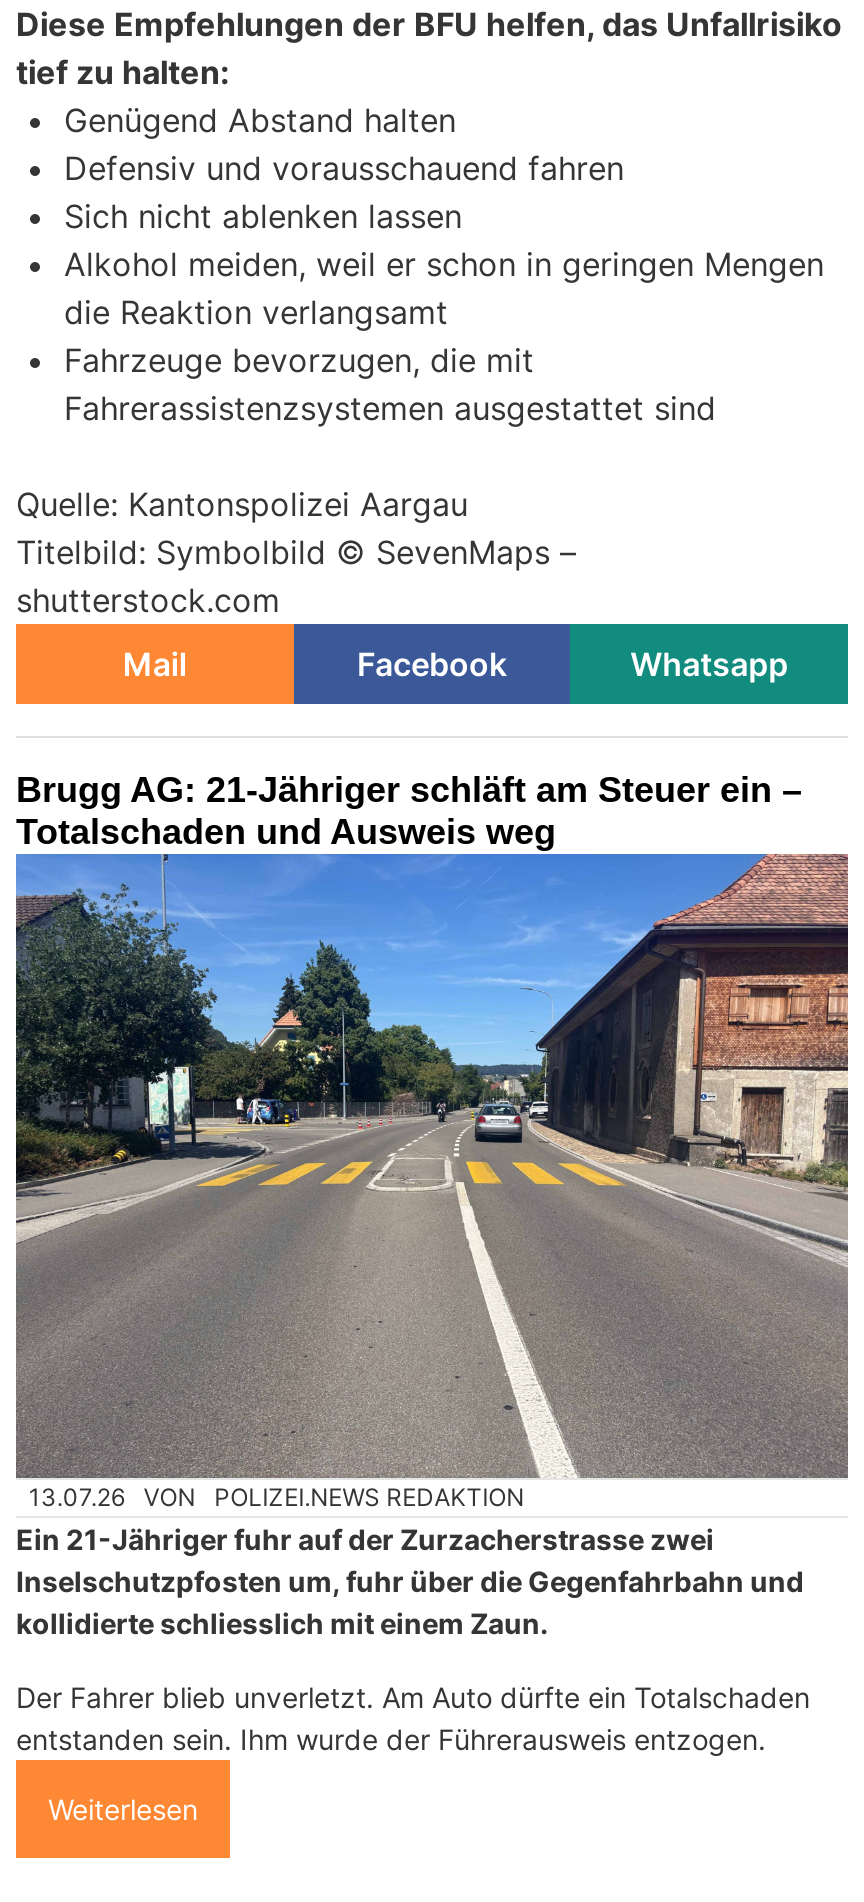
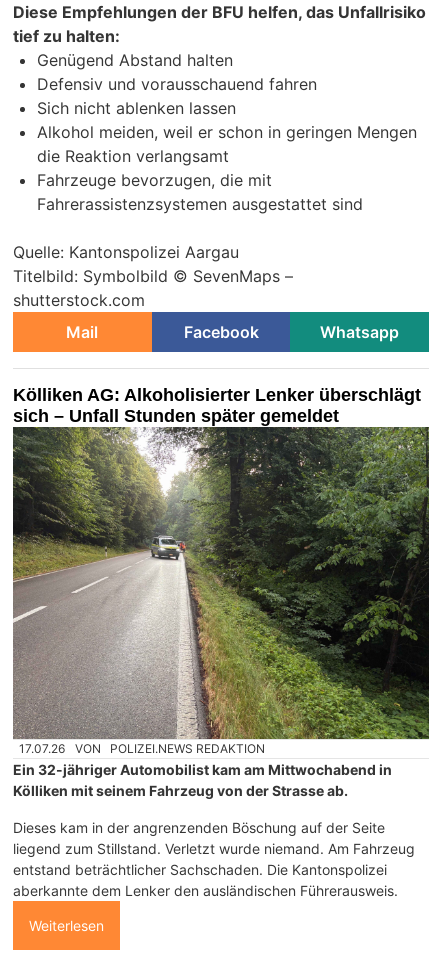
[16,769,802,851] Brugg AG: 21-Jähriger schläft am Steuer ein – | Totalschaden und Ausweis weg -> [13,385,421,426] Kölliken AG: Alkoholisierter Lenker überschlägt | sich – Unfall Stunden später gemeldet
[14,852,850,1512] [image] | 13.07.26 VON POLIZEI.NEWS REDAKTION -> [12,426,430,756] [image] | 17.07.26 VON POLIZEI.NEWS REDAKTION
[16,1522,804,1640] Ein 21-Jähriger fuhr auf der Zurzacherstrasse zwei | Inselschutzpfosten um, fuhr über die Gegenfahrbahn und | kollidierte schliesslich mit einem Zaun. -> [13,761,392,799] Ein 32-jähriger Automobilist kam am Mittwochabend in | Kölliken mit seinem Fahrzeug von der Strasse ab.
[16,1680,810,1756] Der Fahrer blieb unverletzt. Am Auto dürfte ein Totalschaden | entstanden sein. Ihm wurde der Führerausweis entzogen. -> [13,819,415,899] Dieses kam in der angrenzenden Böschung auf der Seite | liegend zum Stillstand. Verletzt wurde niemand. Am Fahrzeug | entstand beträchtlicher Sachschaden. Die Kantonspolizei | aberkannte dem Lenker den ausländischen Führerausweis.

